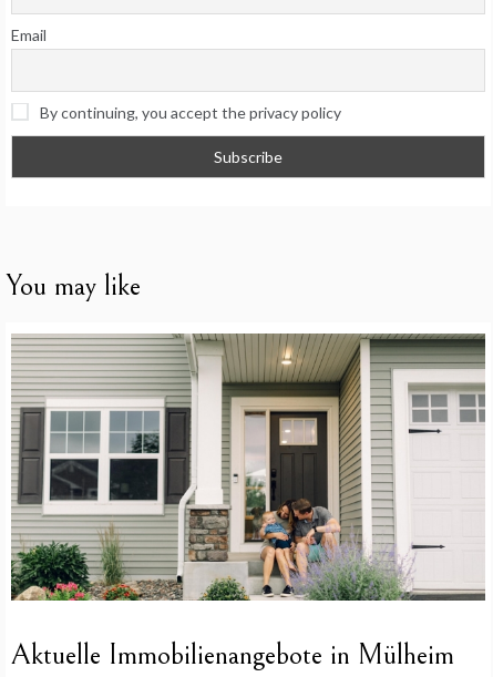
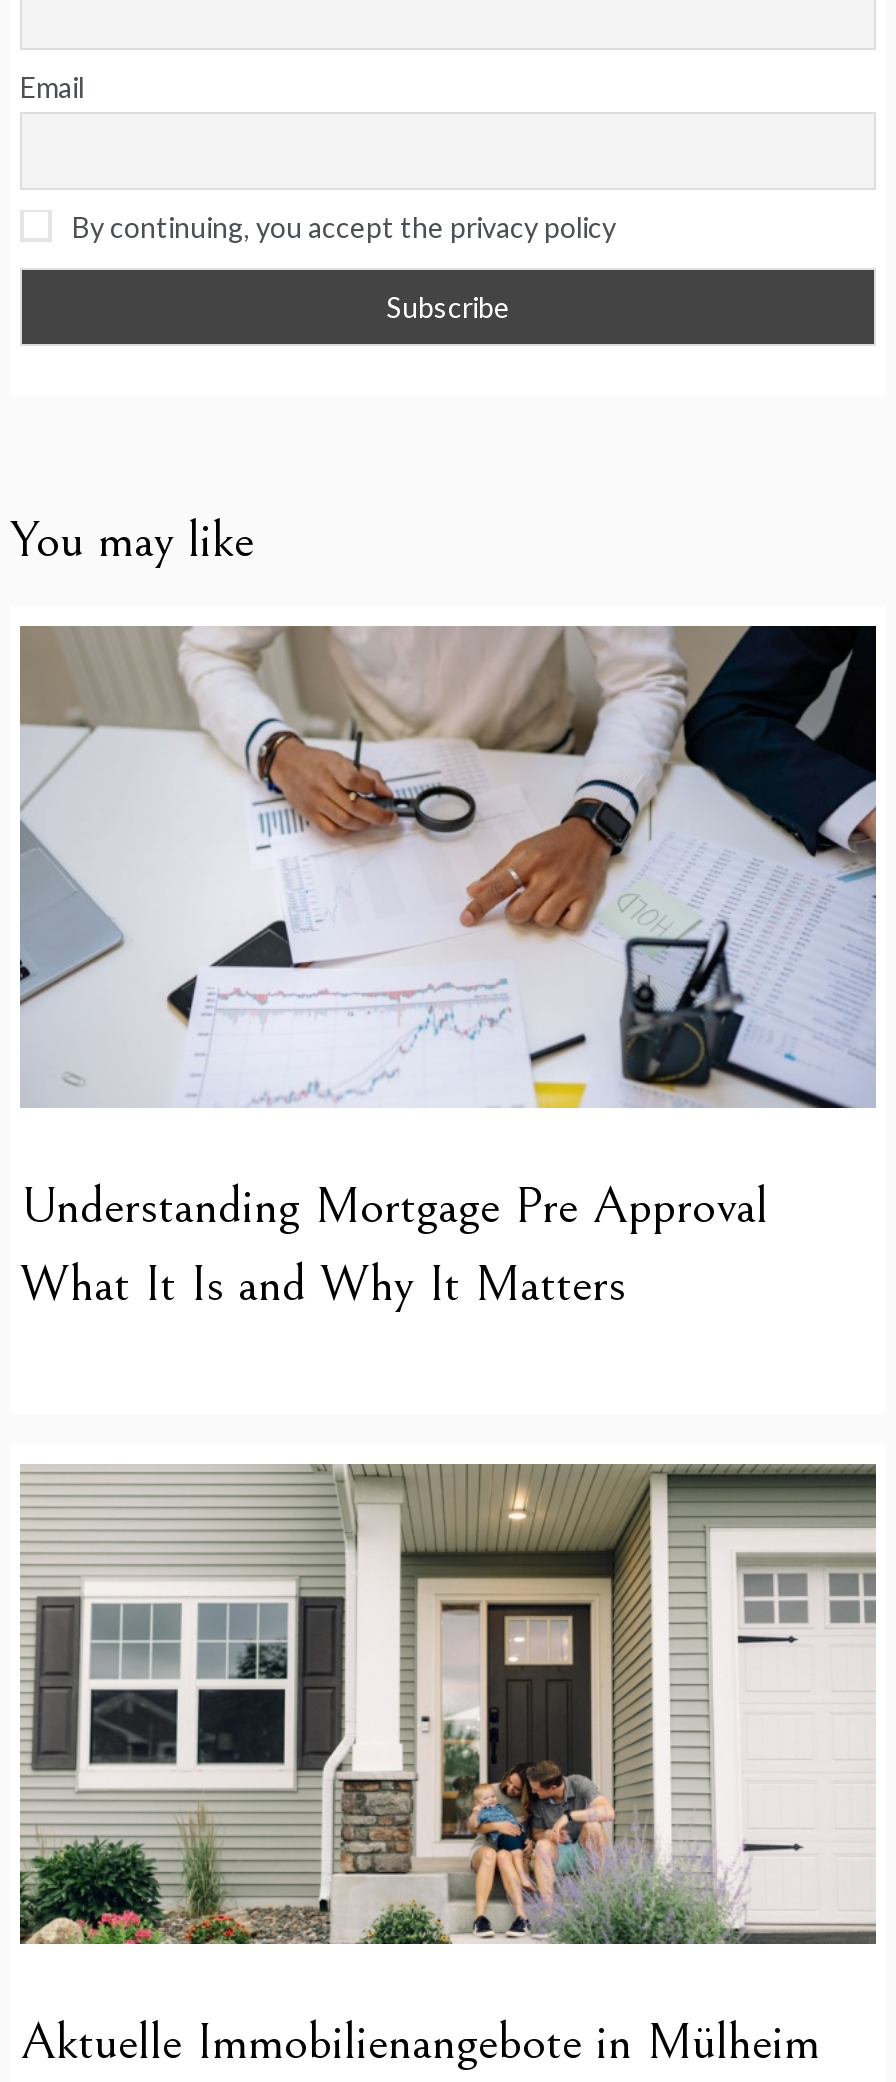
none -> [20,624,878,1313] [image] | Understanding Mortgage Pre Approval | What It Is and Why It Matters

